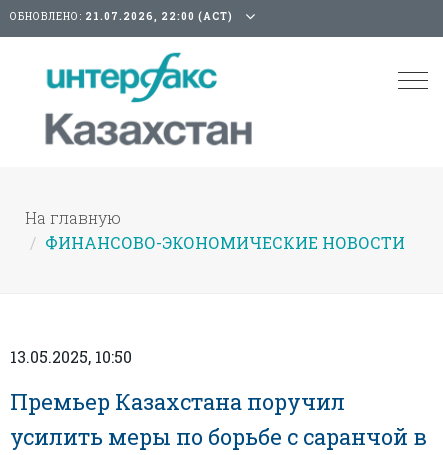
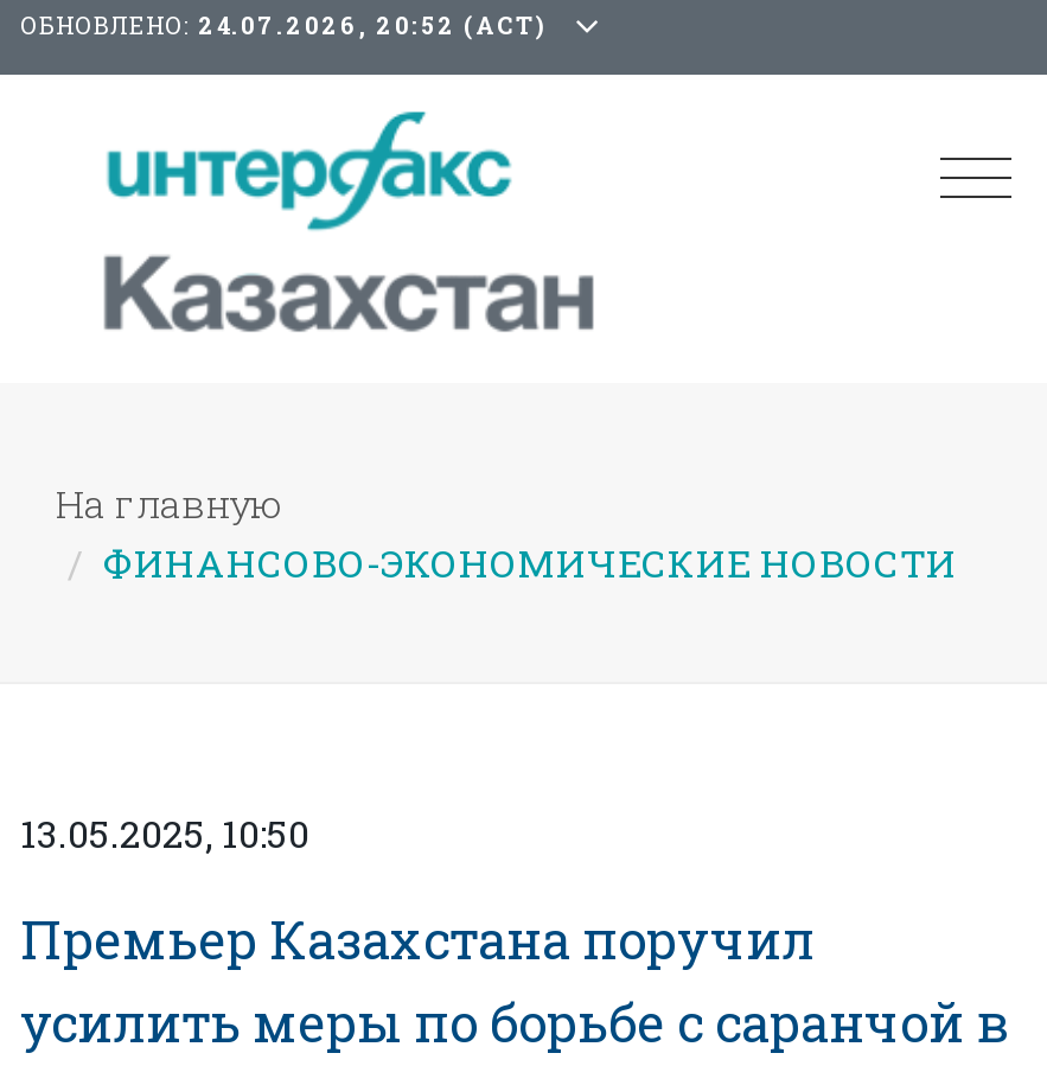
[10,10,233,23] ОБНОВЛЕНО: 21.07.2026, 22:00 (АСТ) -> [20,11,547,42] ОБНОВЛЕНО: 24.07.2026, 20:52 (АСТ)

